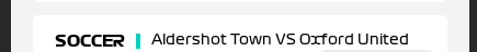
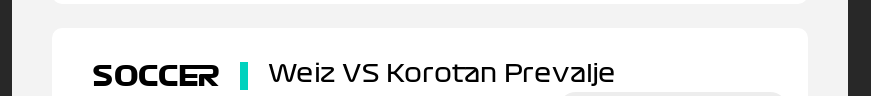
[151,34,409,47] Aldershot Town VS Oxford United -> [268,62,616,86] Weiz VS Korotan Prevalje

